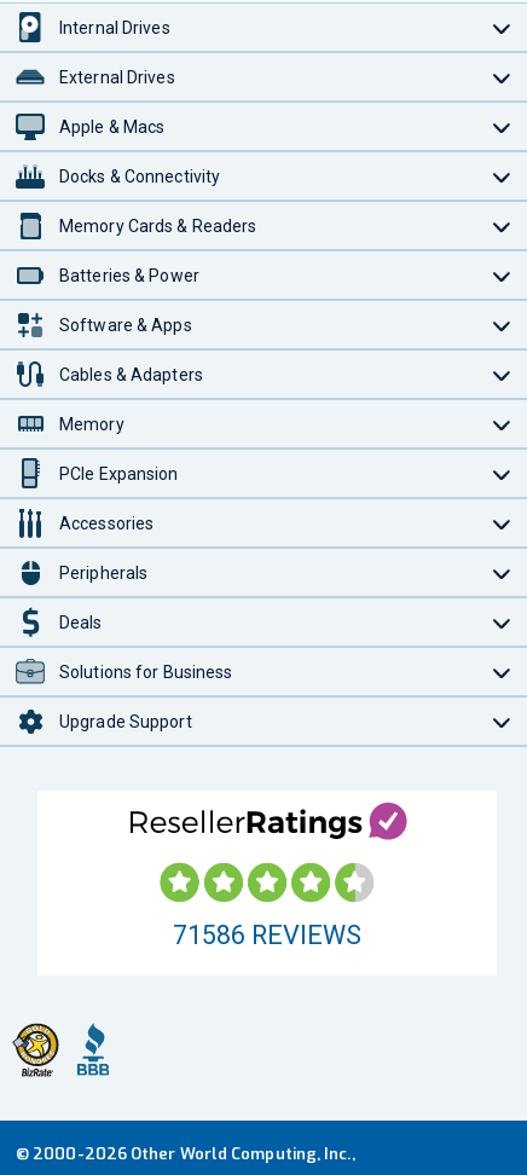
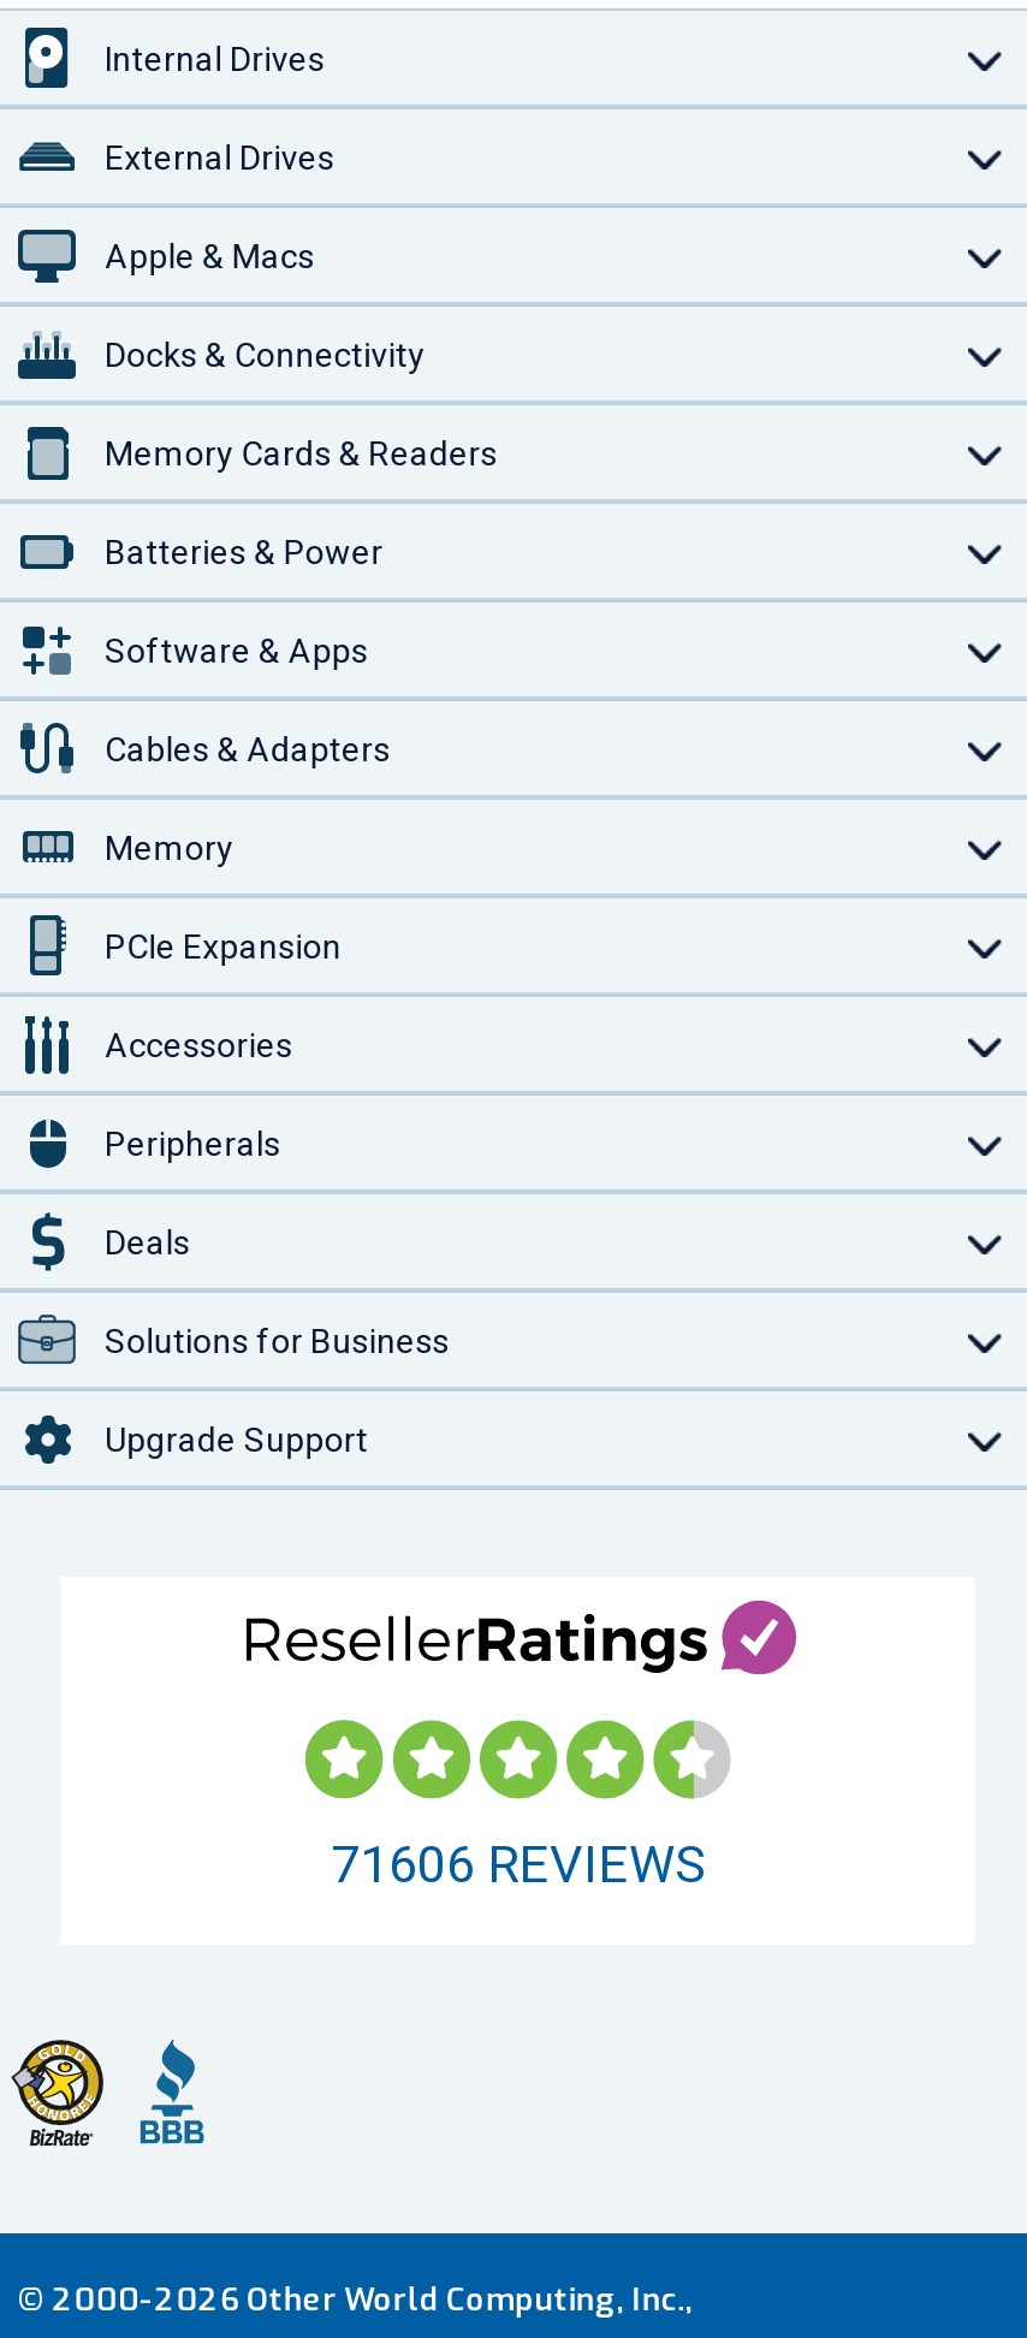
[173,920,361,950] 71586 REVIEWS -> [331,1834,706,1894] 71606 REVIEWS

